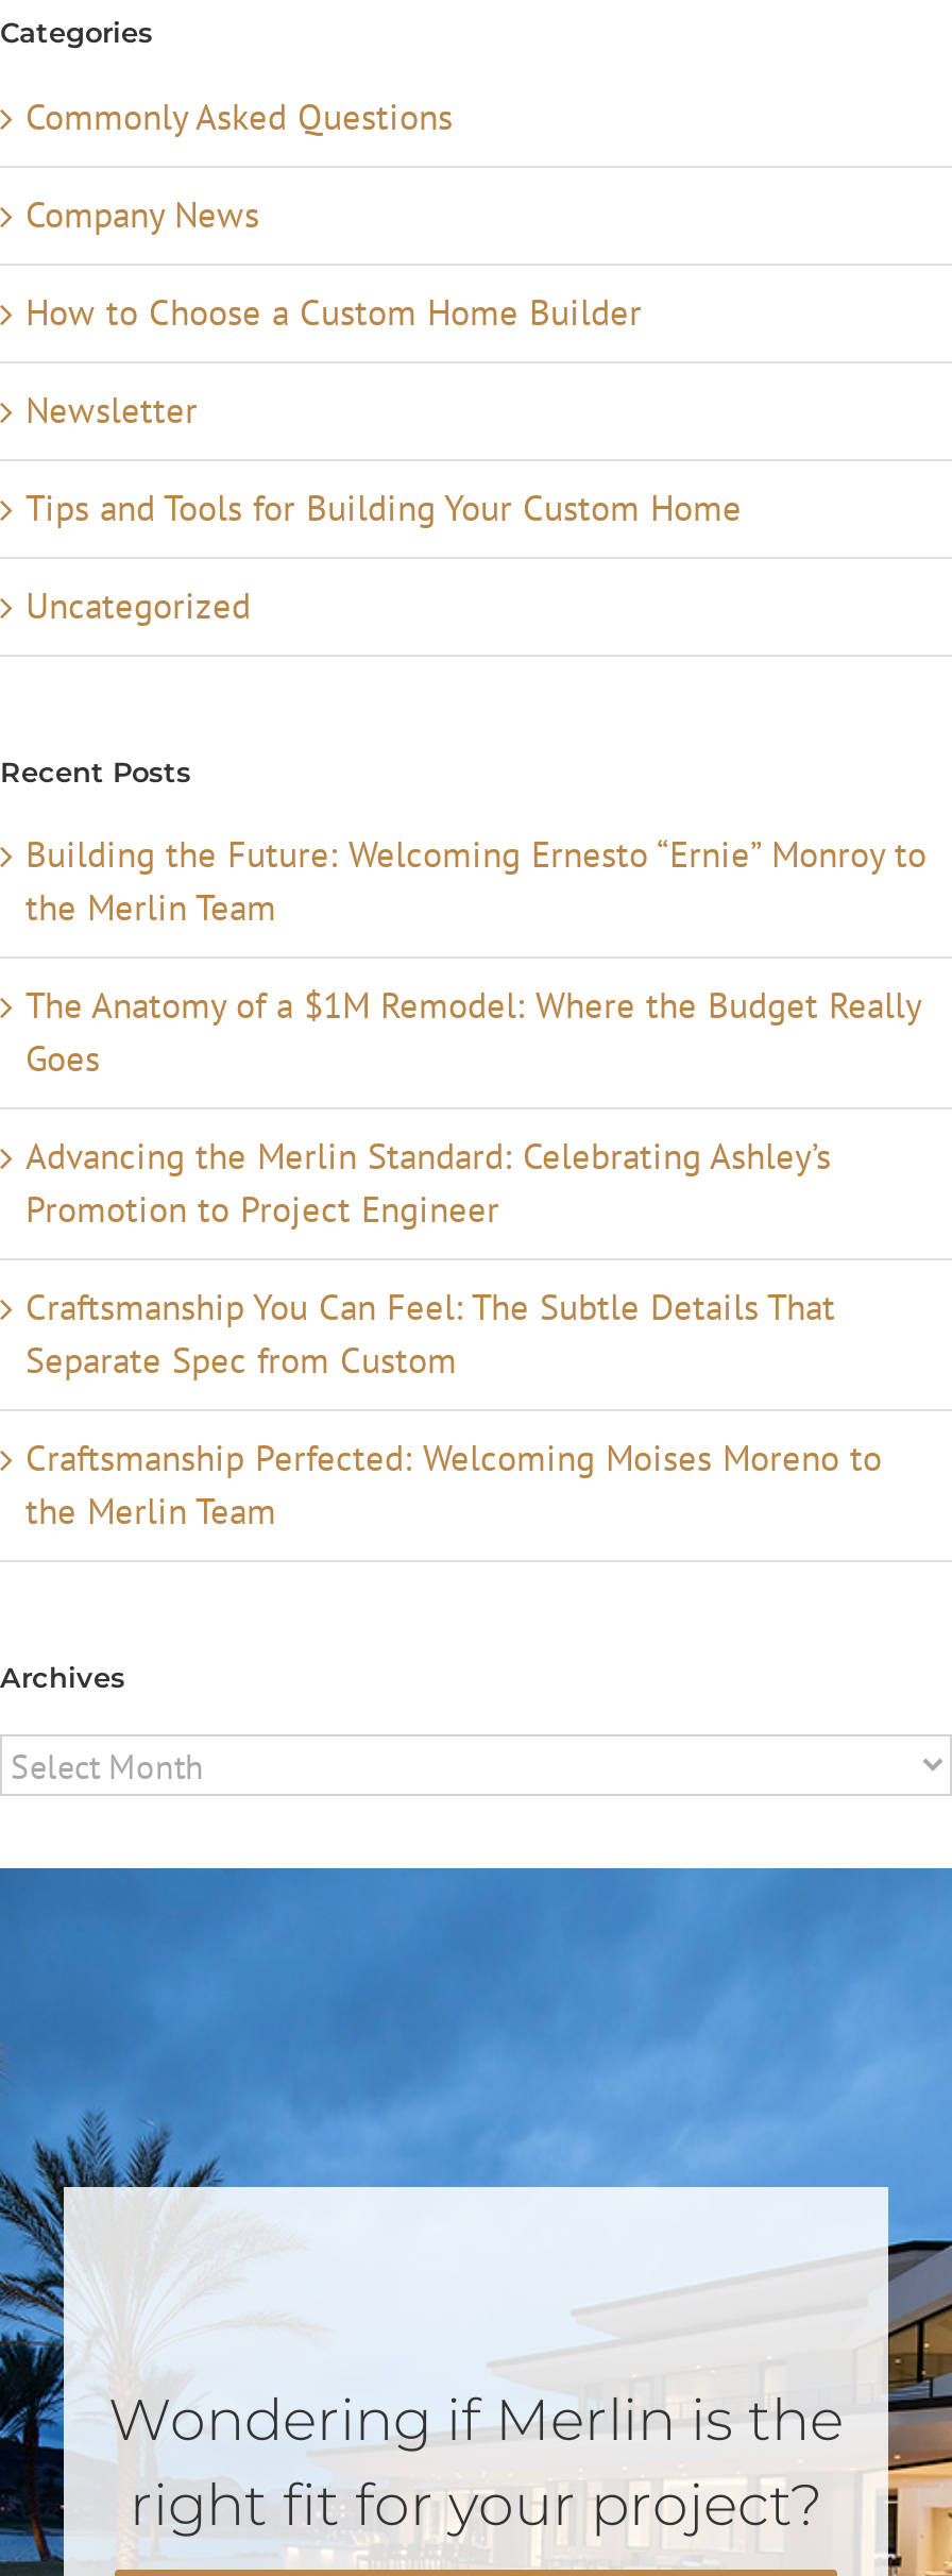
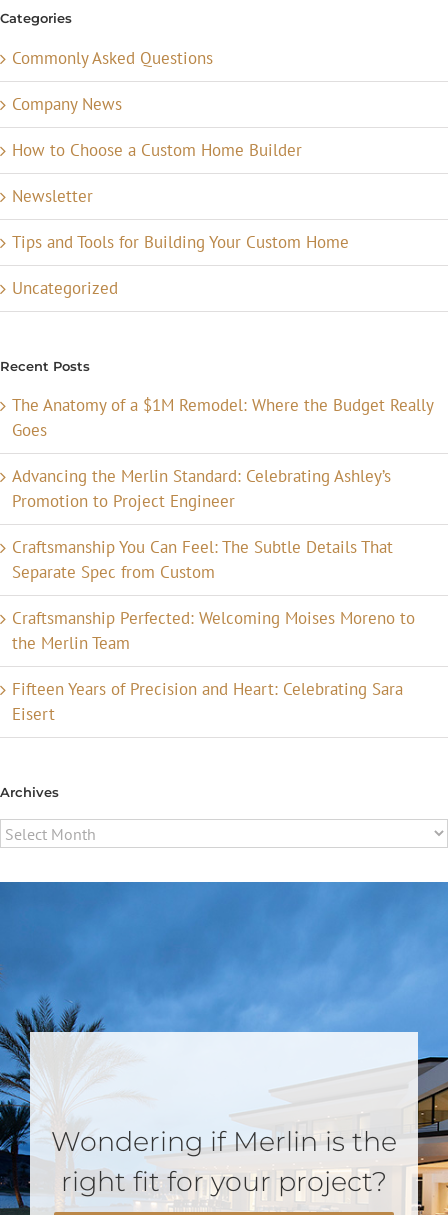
[25,831,926,931] Building the Future: Welcoming Ernesto “Ernie” Monroy to | the Merlin Team -> none
moved [25,982,920,1534] -> [12,394,433,654]: The Anatomy of a $1M Remodel: Where the Budget Really | Goes | Advancing the Merlin Standard: Celebrating Ashley’s | Promotion to Project Engineer | Craftsmanship You Can Feel: The Subtle Details That | Separate Spec from Custom | Craftsmanship Perfected: Welcoming Moises Moreno to | the Merlin Team
none -> [12,678,403,725] Fifteen Years of Precision and Heart: Celebrating Sara | Eisert

